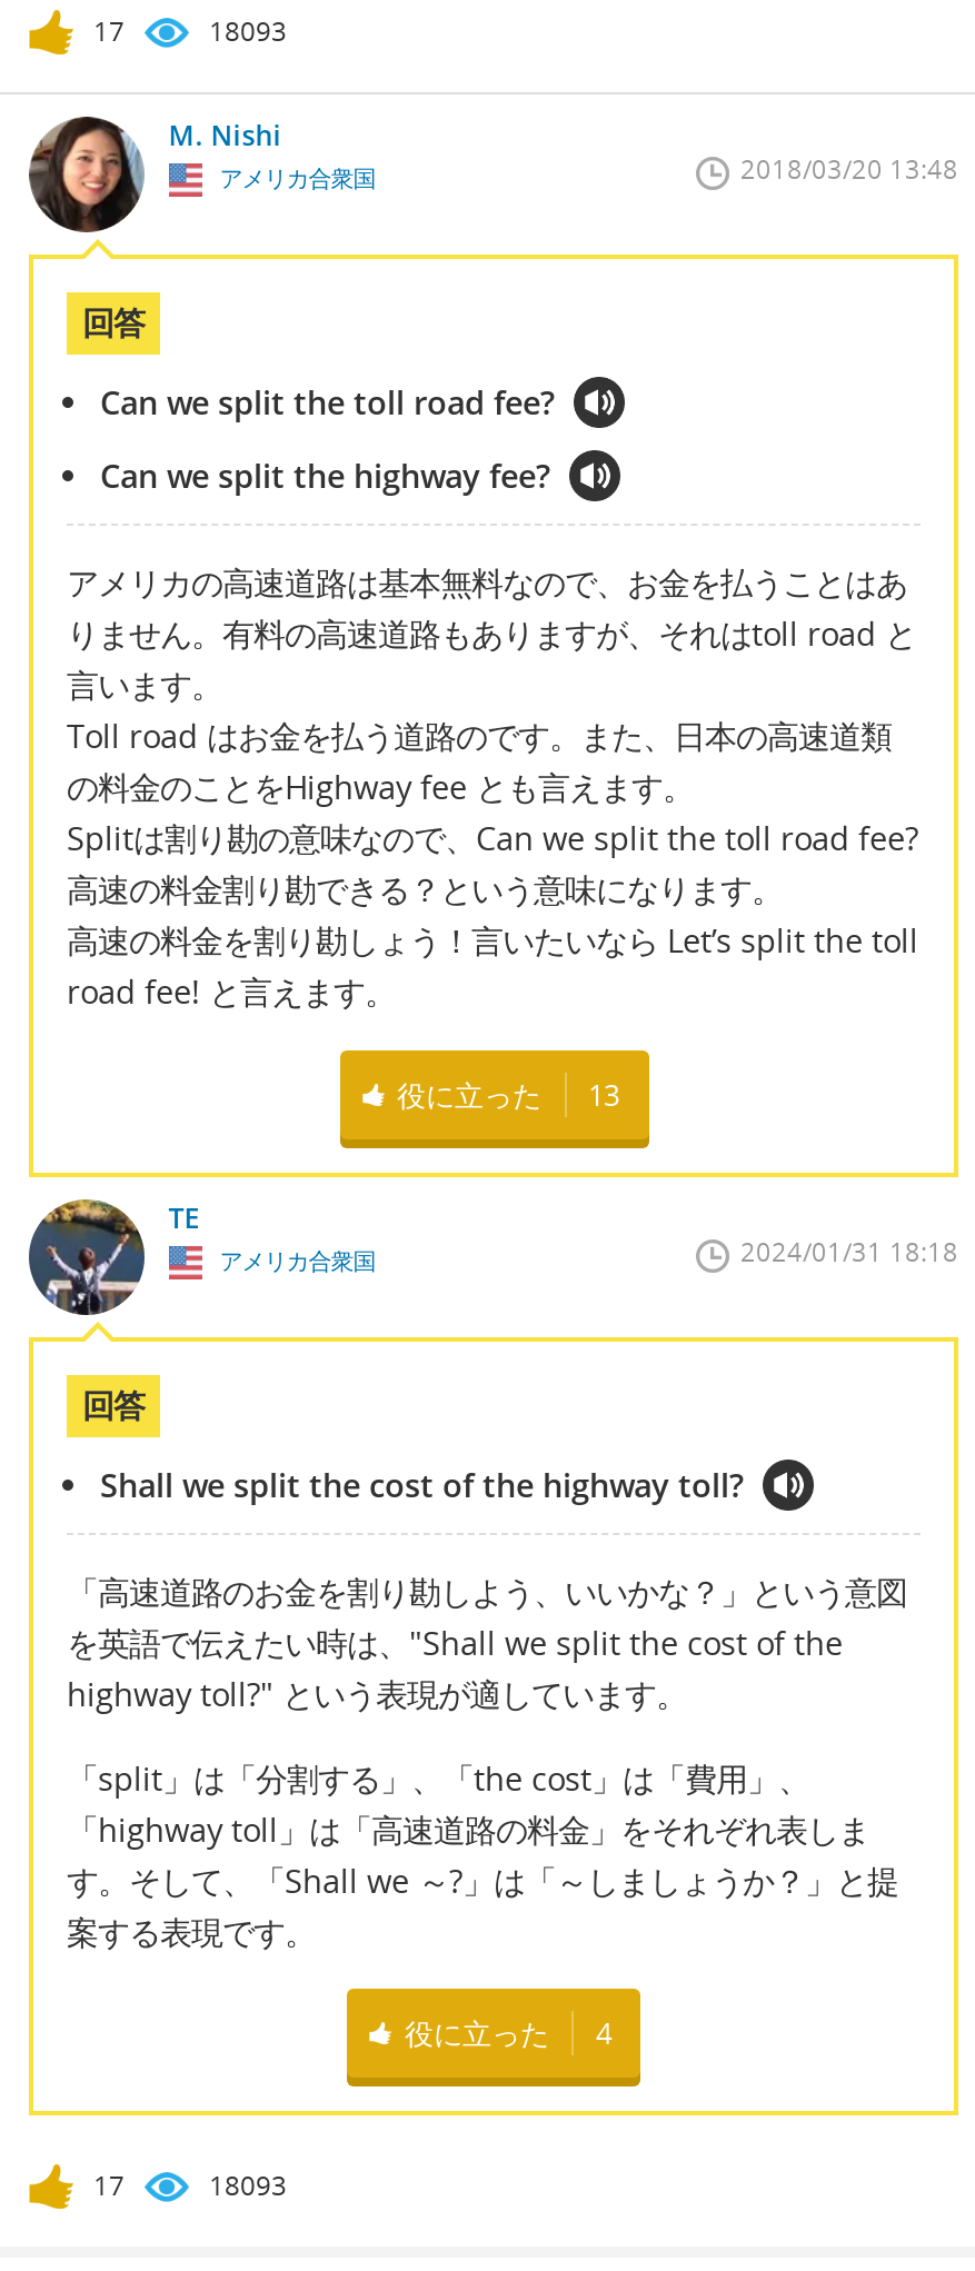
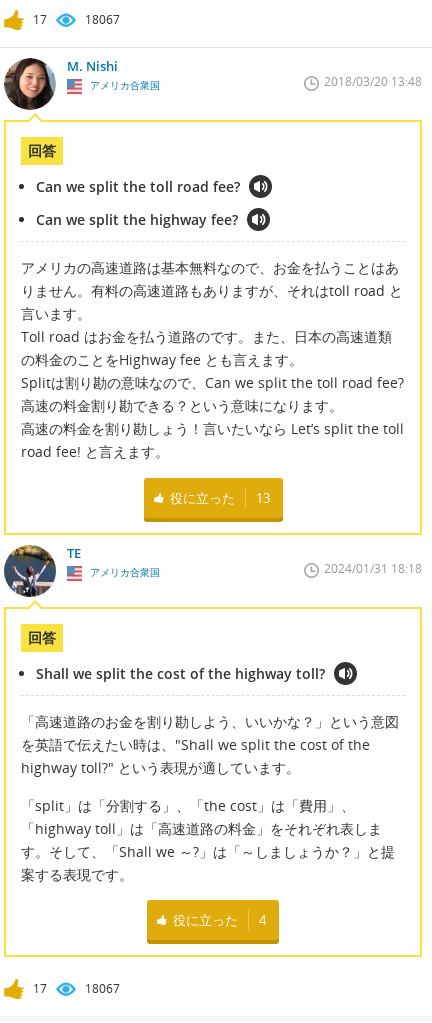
[209,12,287,50] 18093 -> [85,11,120,28] 18067
[209,2167,287,2205] 18093 -> [85,980,120,997] 18067

